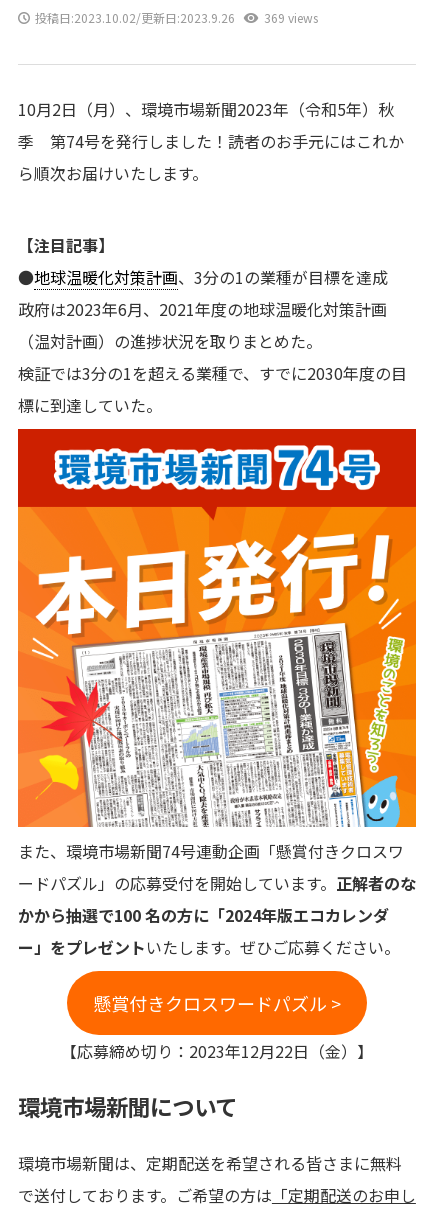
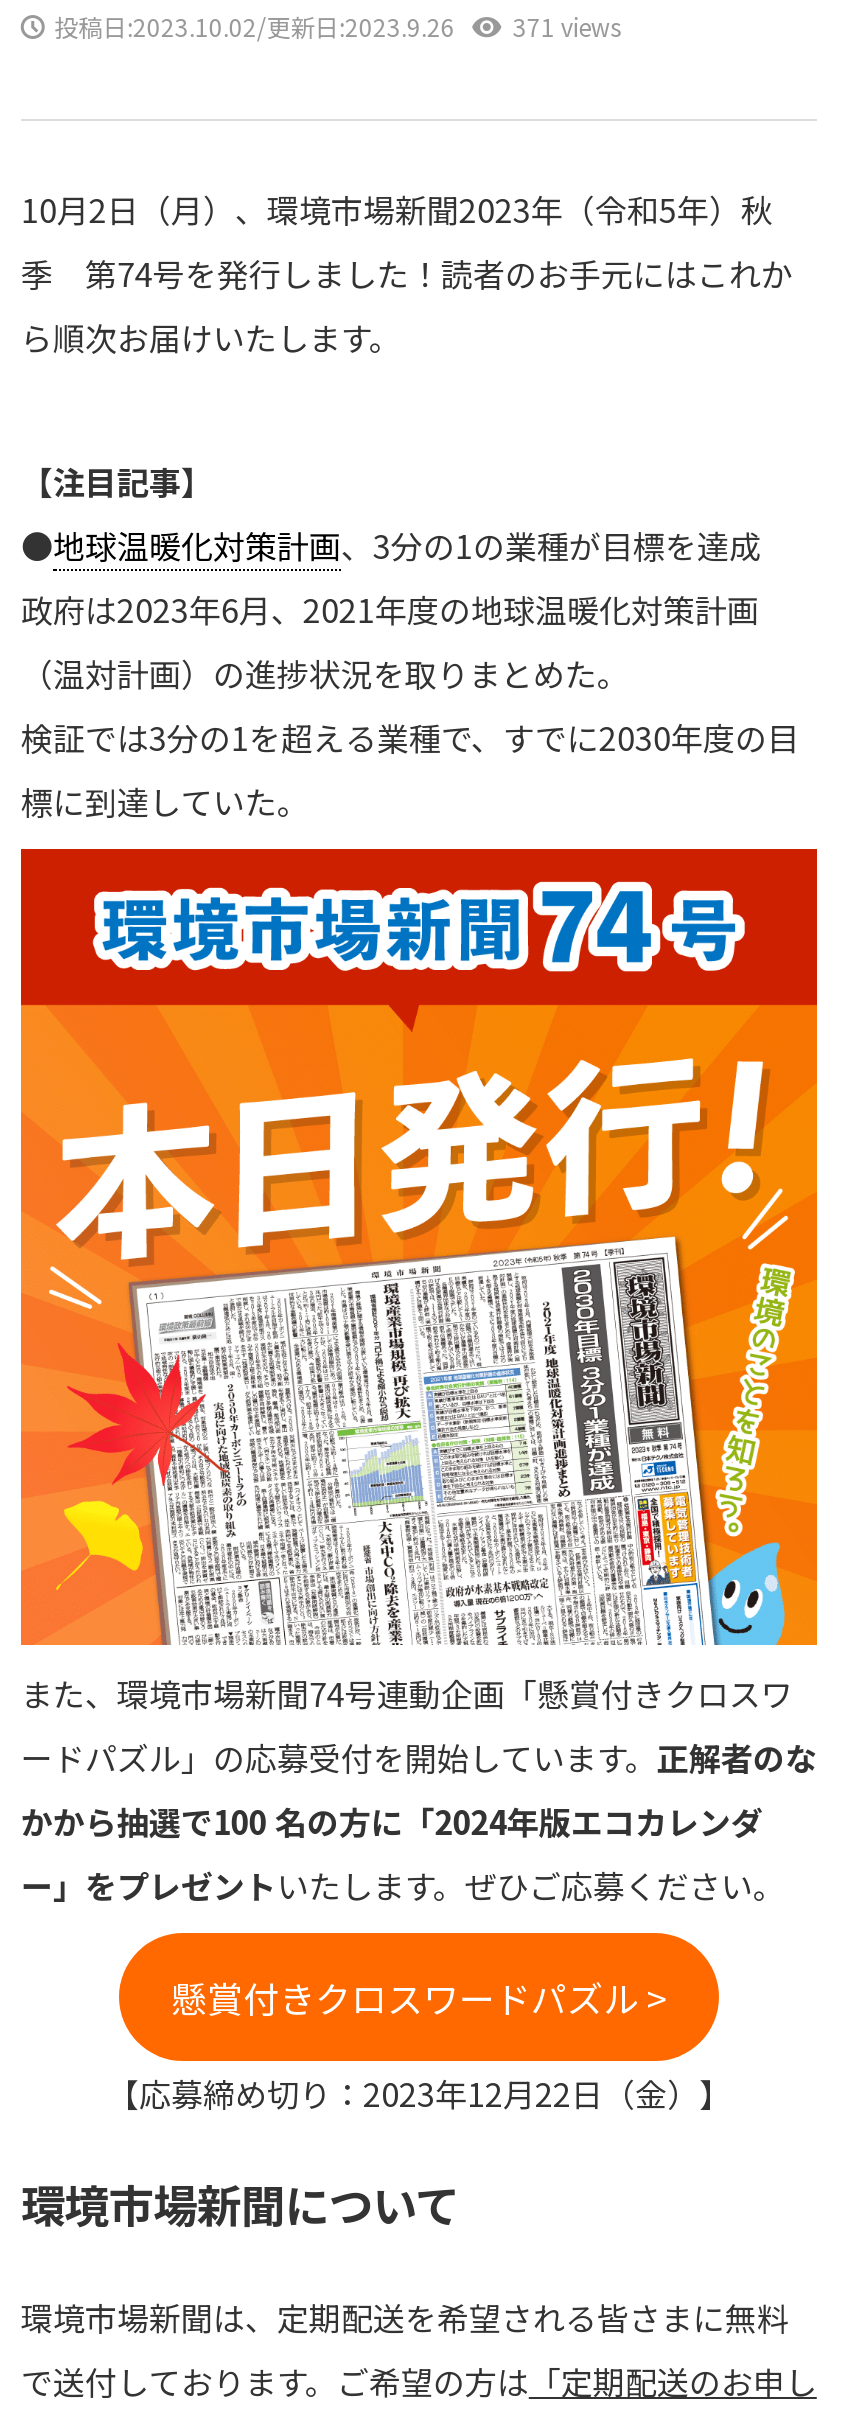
[35,9,318,26] 投稿日: 2023.10.02/更新日:2023.9.26 369 views -> [55,9,621,43] 投稿日: 2023.10.02/更新日:2023.9.26 371 views

